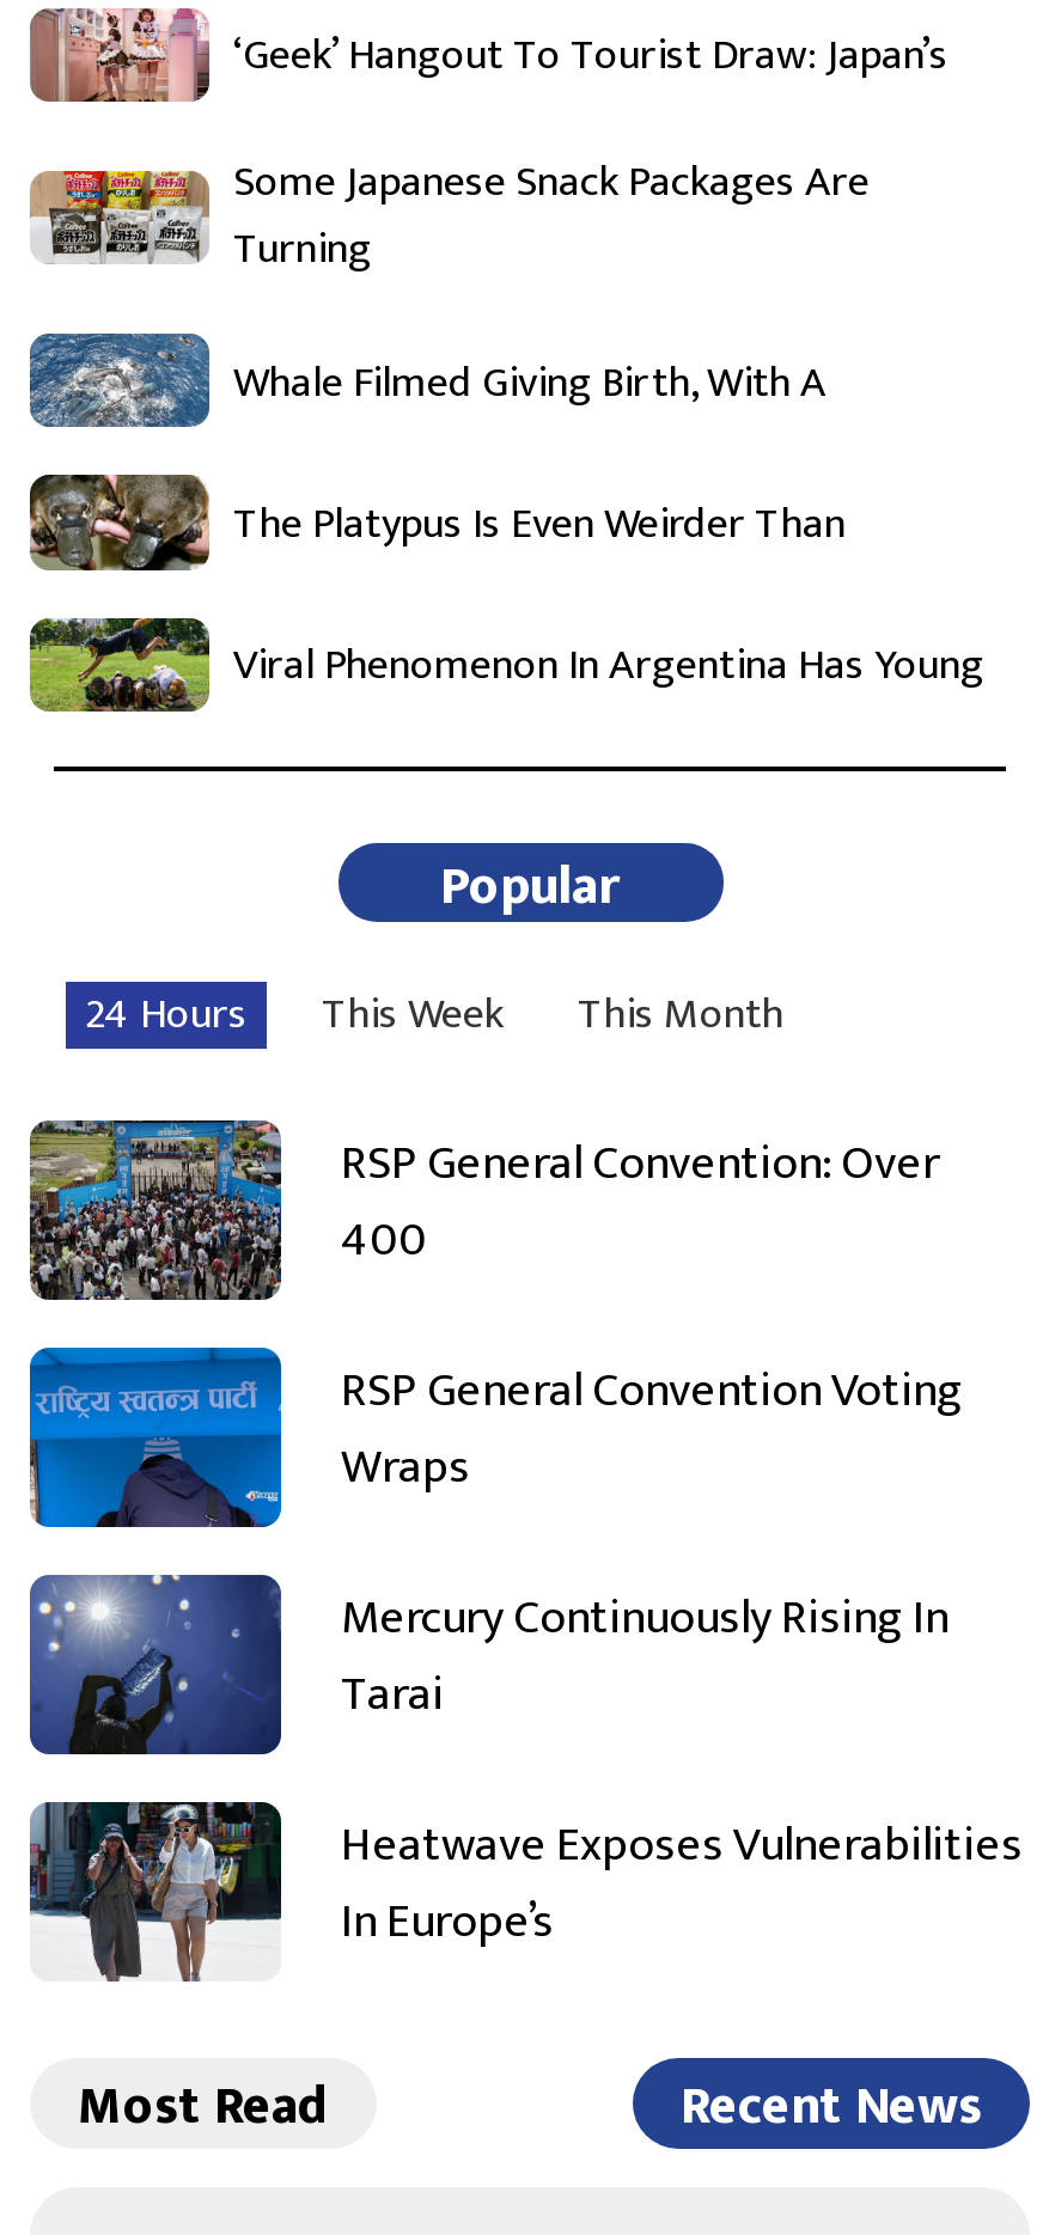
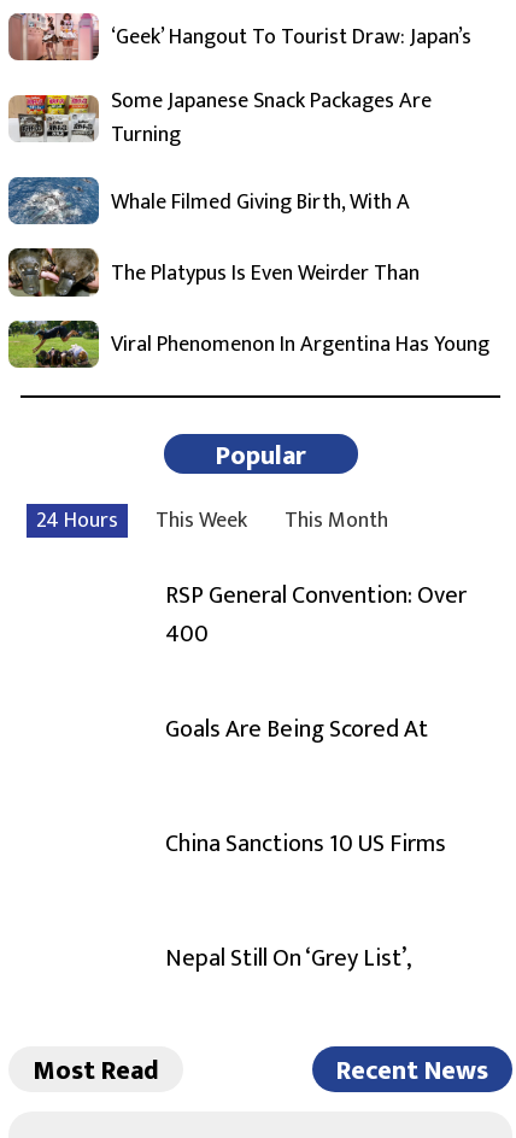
[28,1118,283,1302] [image] -> none
[28,1345,283,1529] [image] -> none
[341,1351,963,1509] RSP General Convention Voting | Wraps -> [165,709,428,750] Goals Are Being Scored At
[28,1573,283,1757] [image] -> none
[341,1578,949,1736] Mercury Continuously Rising In | Tarai -> [165,824,446,865] China Sanctions 10 US Firms
[28,1800,283,1984] [image] -> none
[341,1805,1023,1963] Heatwave Exposes Vulnerabilities | In Europe’s -> [165,938,411,979] Nepal Still On ‘Grey List’,

